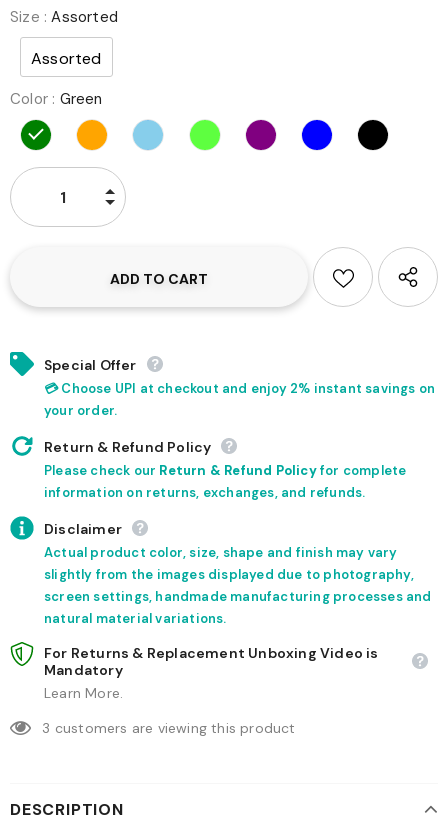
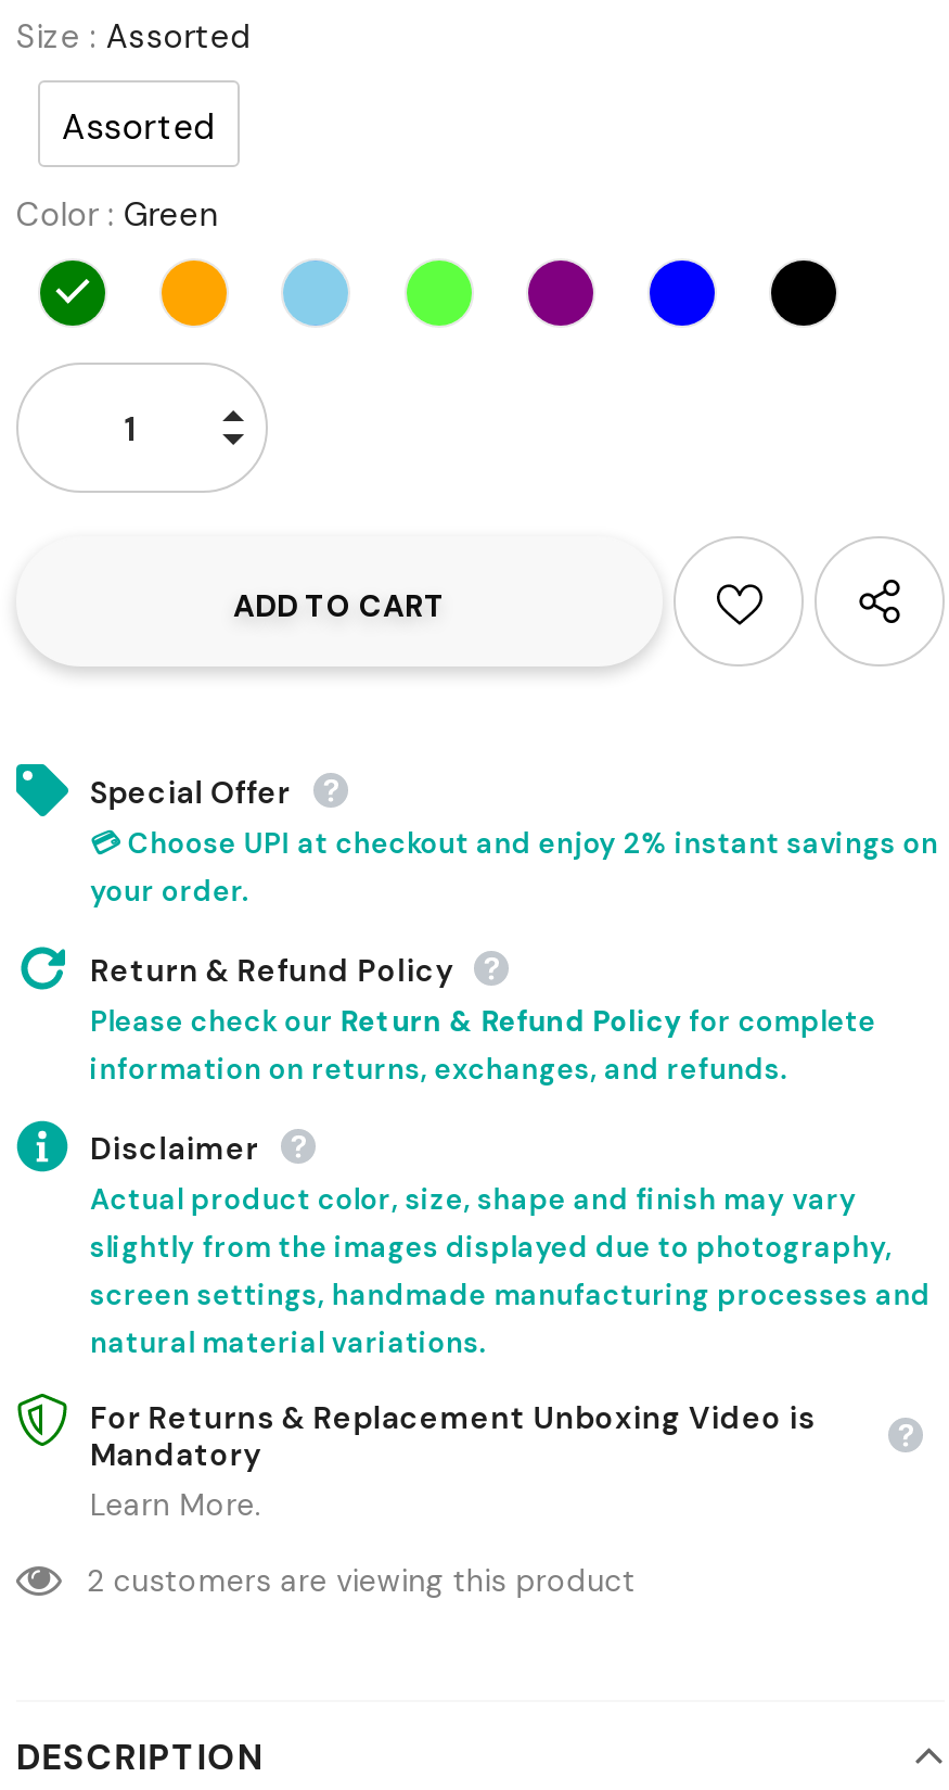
[42,719,296,737] 3 customers are viewing this product -> [87,1562,636,1601] 2 customers are viewing this product

